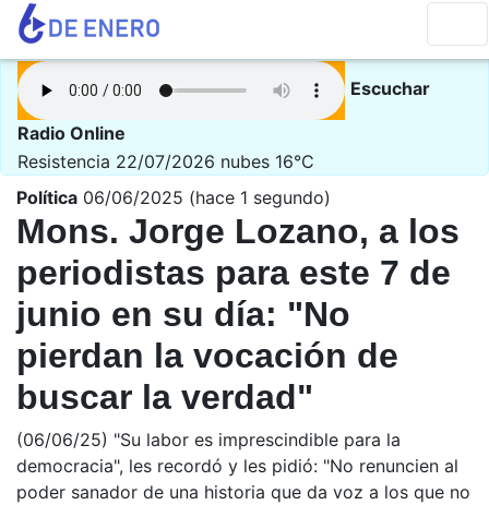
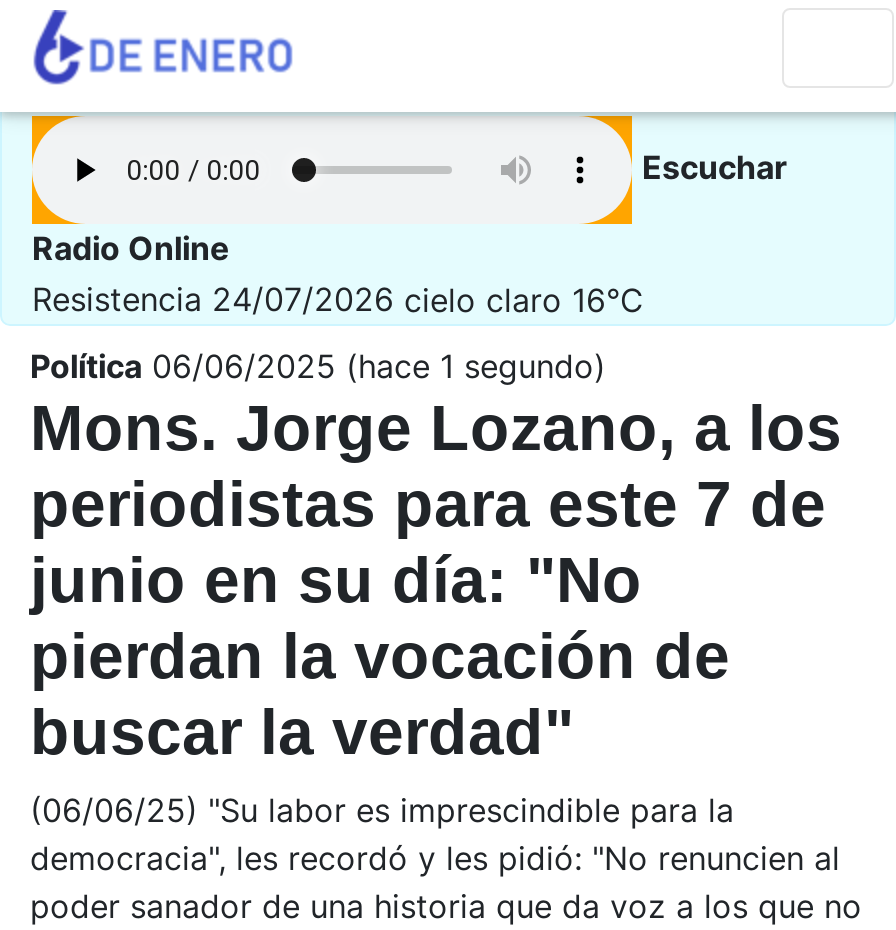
[17,150,314,172] Resistencia 22/07/2026 nubes 16°C -> [32,279,644,319] Resistencia 24/07/2026 cielo claro 16°C

